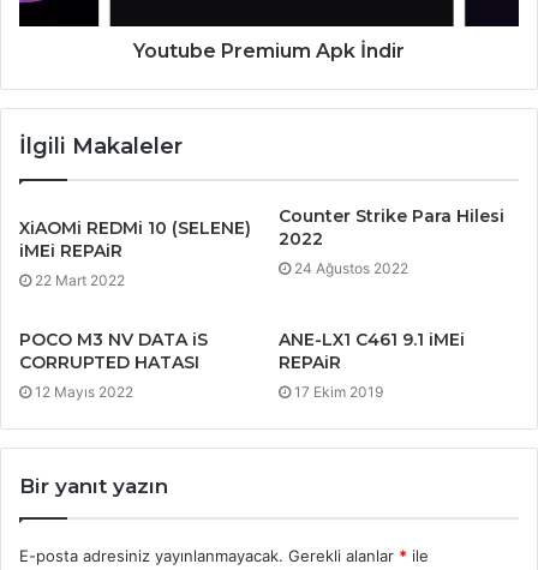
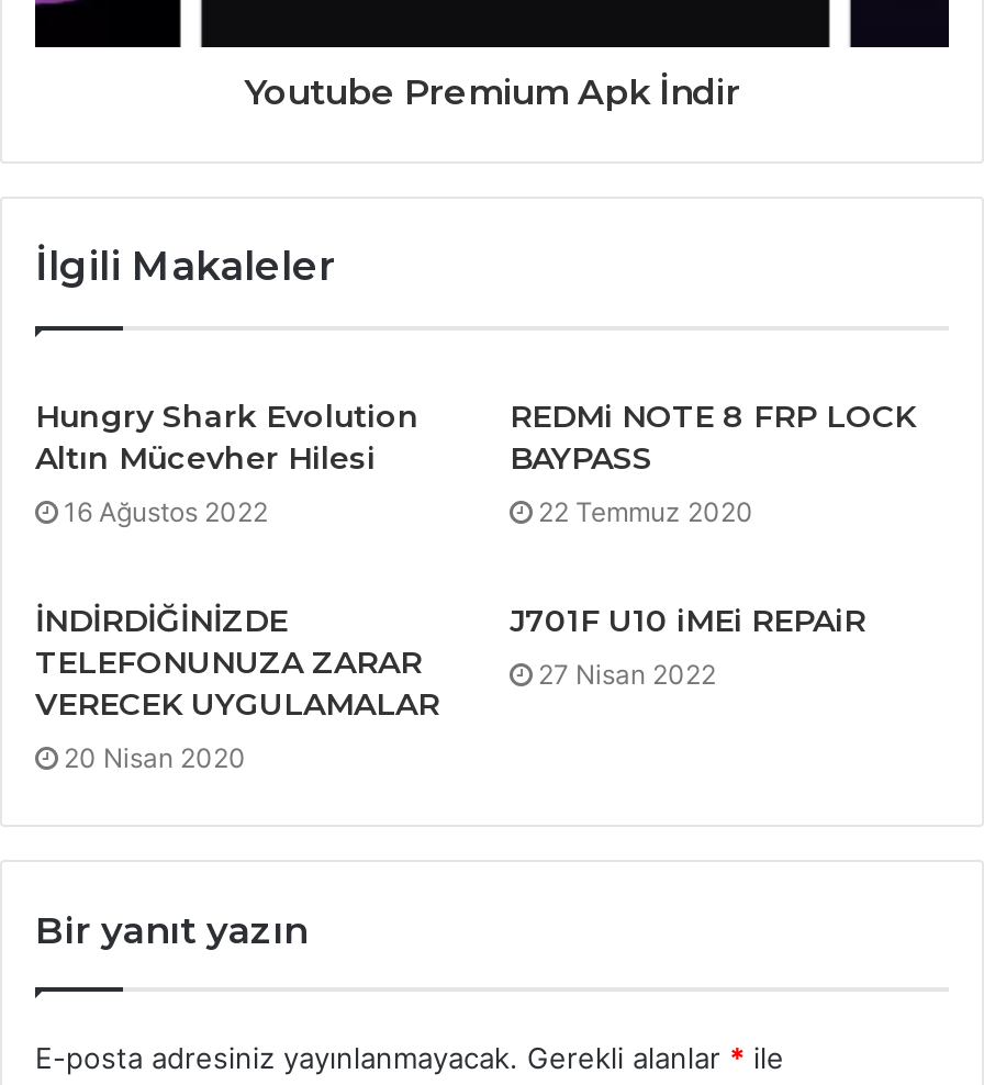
[279,205,504,277] Counter Strike Para Hilesi | 2022 | 24 Ağustos 2022 -> [510,397,916,529] REDMi NOTE 8 FRP LOCK | BAYPASS | 22 Temmuz 2020
[19,217,251,289] XiAOMi REDMi 10 (SELENE) | iMEi REPAiR | 22 Mart 2022 -> [35,397,420,529] Hungry Shark Evolution | Altın Mücevher Hilesi | 16 Ağustos 2022
[19,329,208,401] POCO M3 NV DATA iS | CORRUPTED HATASI | 12 Mayıs 2022 -> [35,602,439,775] İNDİRDİĞİNİZDE | TELEFONUNUZA ZARAR | VERECEK UYGULAMALAR | 20 Nisan 2020
[279,329,465,401] ANE-LX1 C461 9.1 iMEi | REPAiR | 17 Ekim 2019 -> [510,602,865,692] J701F U10 iMEi REPAiR | 27 Nisan 2022

